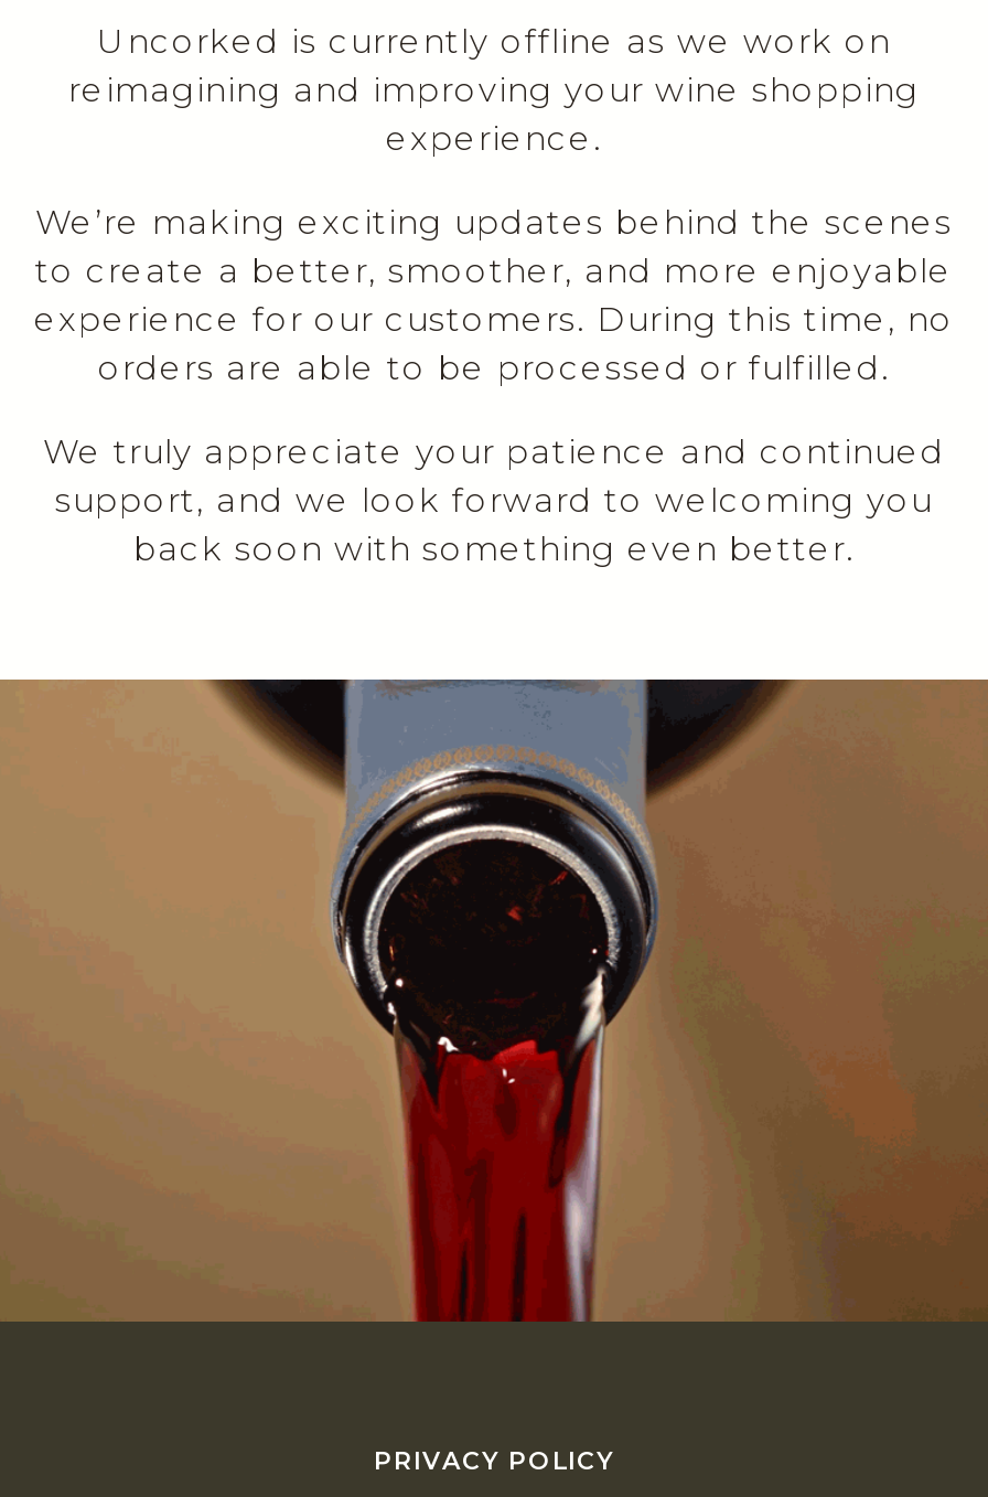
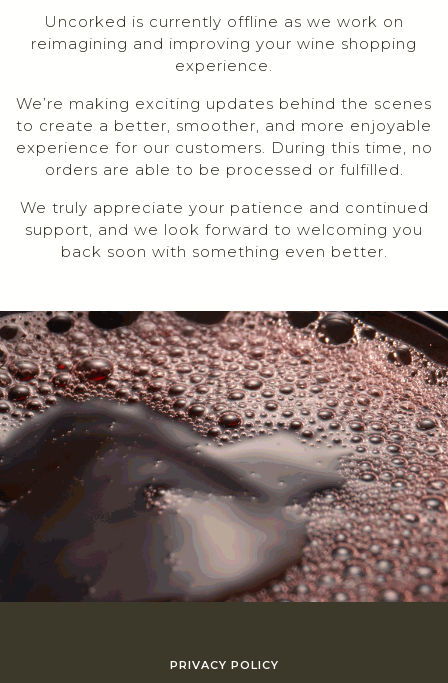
[7,677,981,1322] [image] -> [3,310,445,602] [image]

